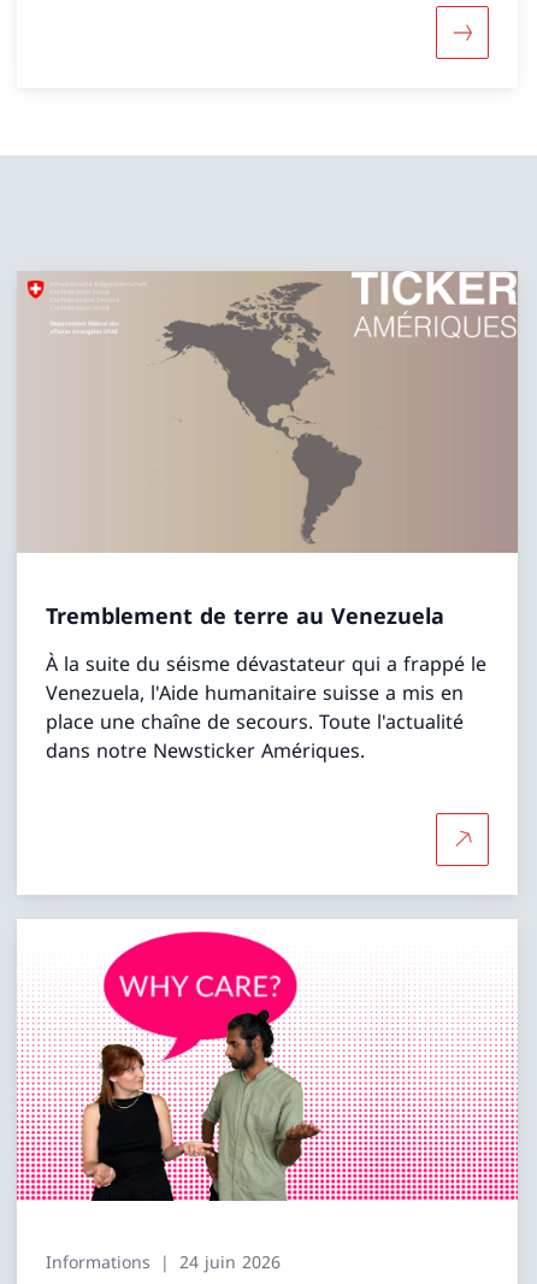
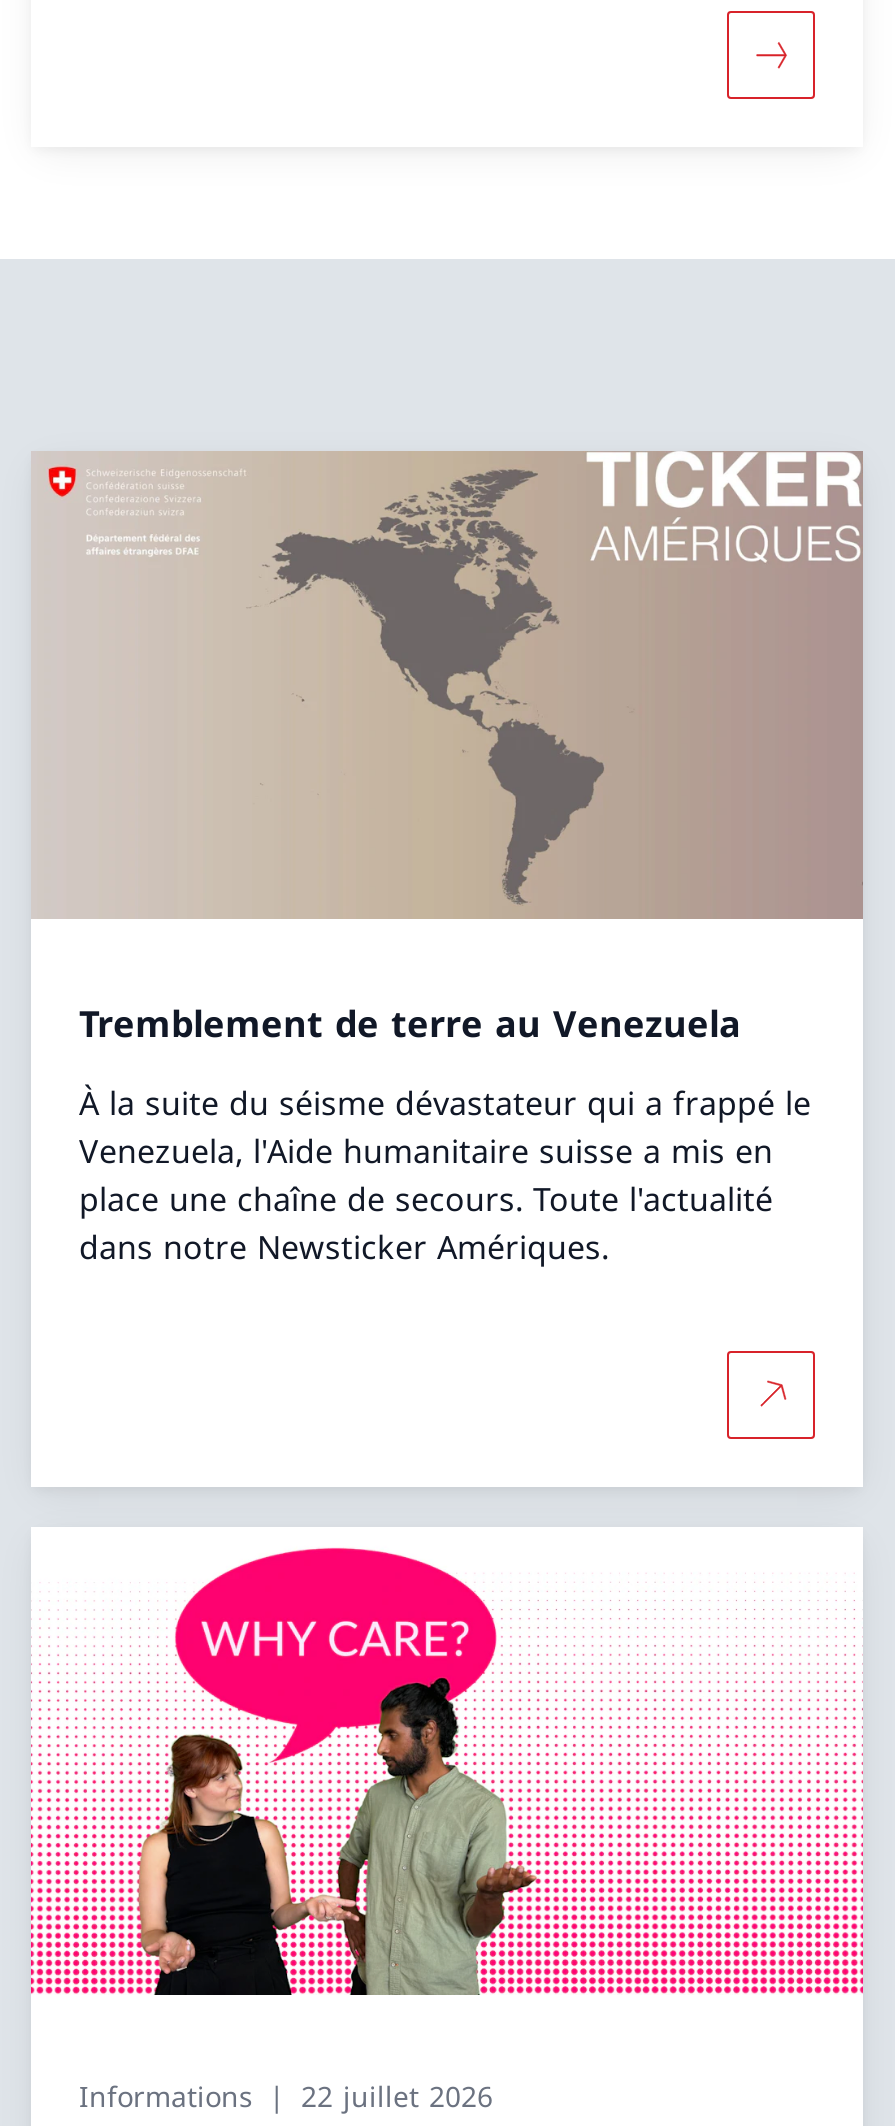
[46,1250,281,1273] Informations 24 juin 2026 -> [79,2077,493,2115] Informations 22 juillet 2026

